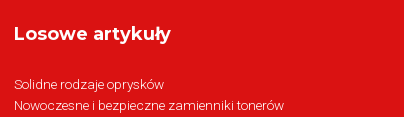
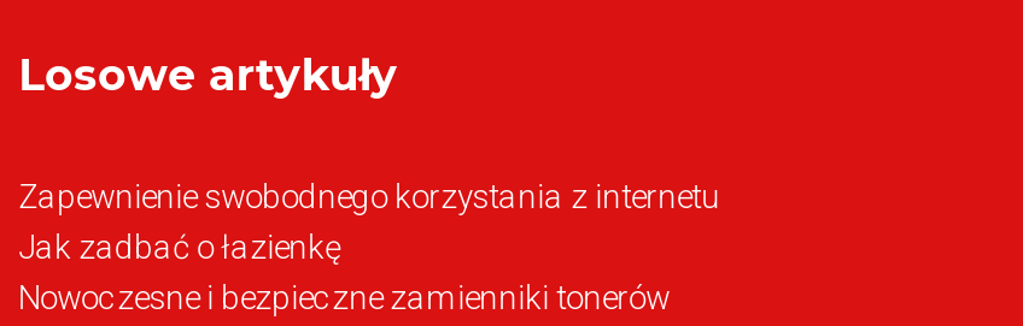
[14,76,164,92] Solidne rodzaje oprysków -> [18,177,720,266] Zapewnienie swobodnego korzystania z internetu | Jak zadbać o łazienkę

